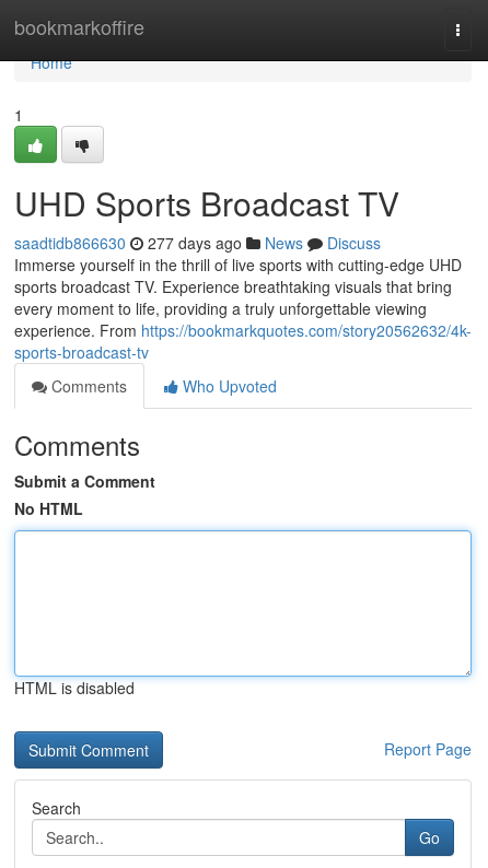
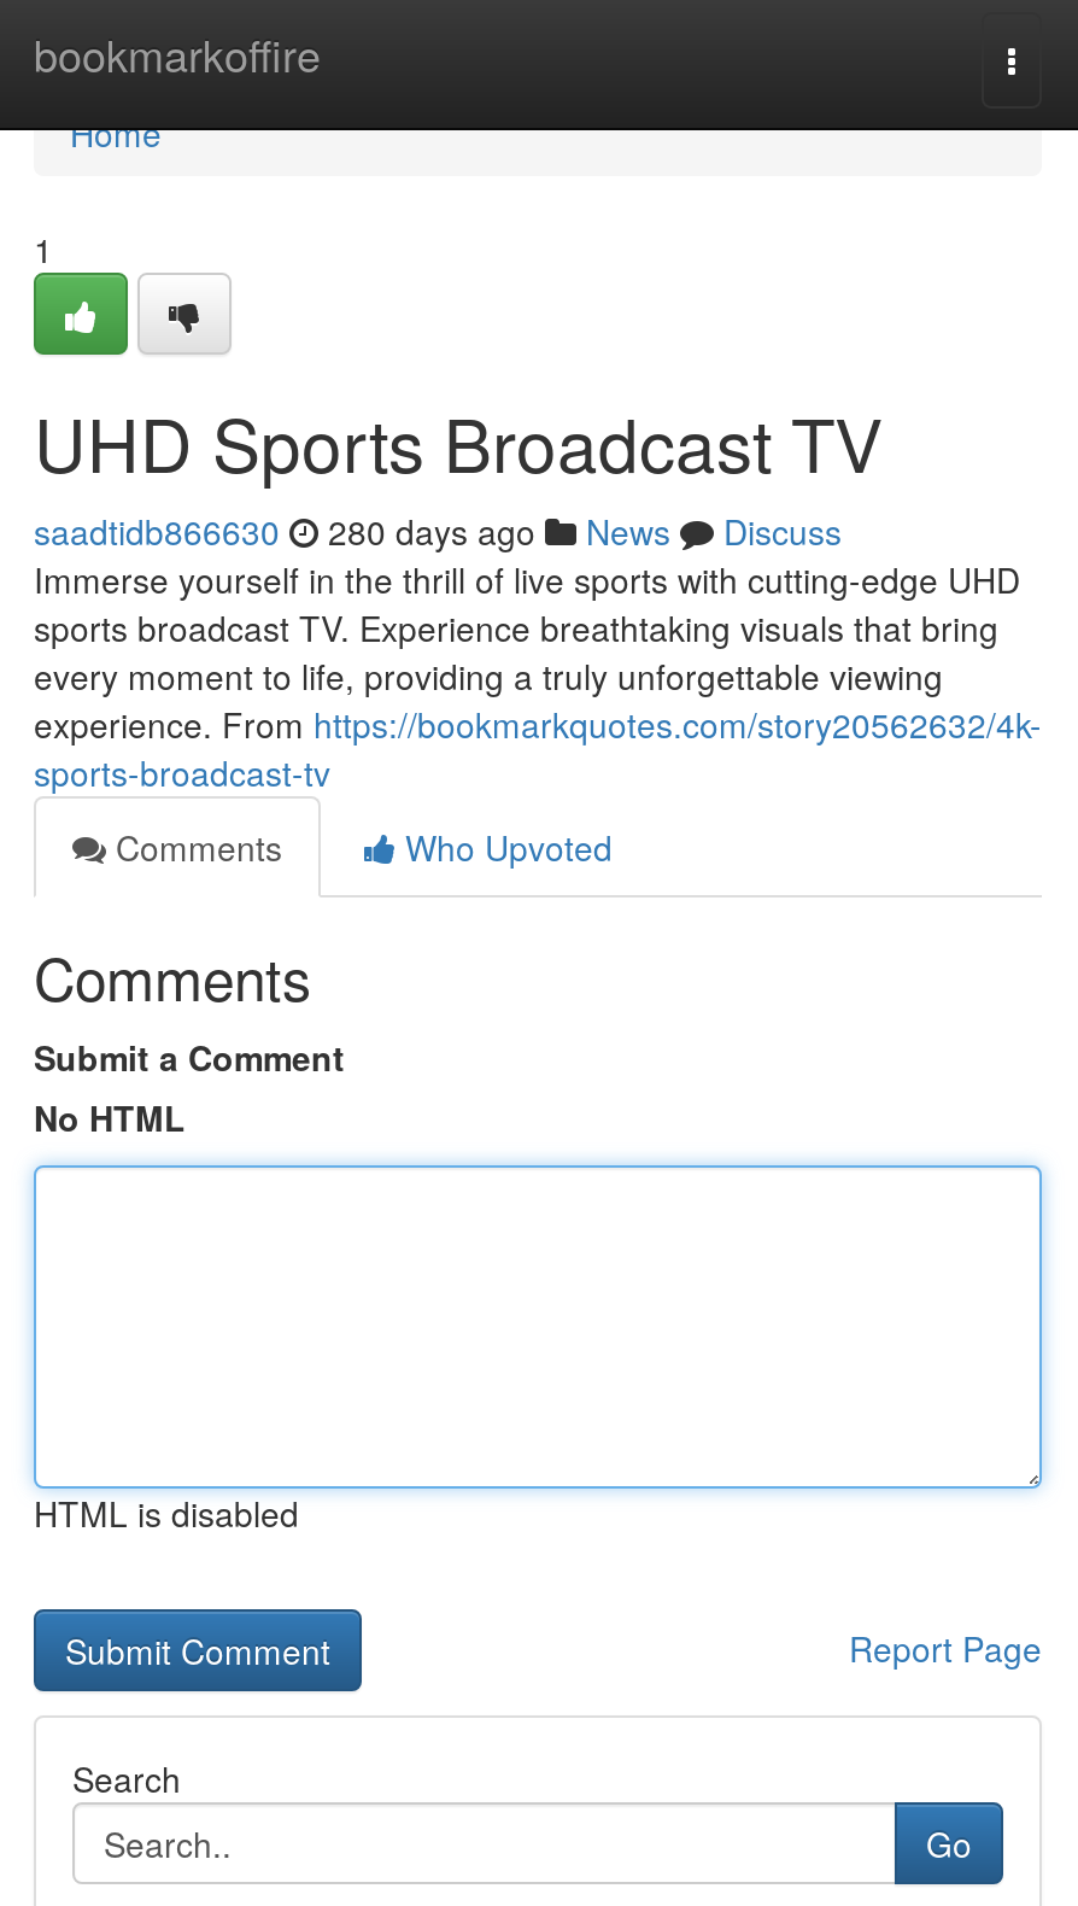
[14,232,381,254] saadtidb866630 277 days ago News Discuss -> [34,507,842,555] saadtidb866630 280 days ago News Discuss

